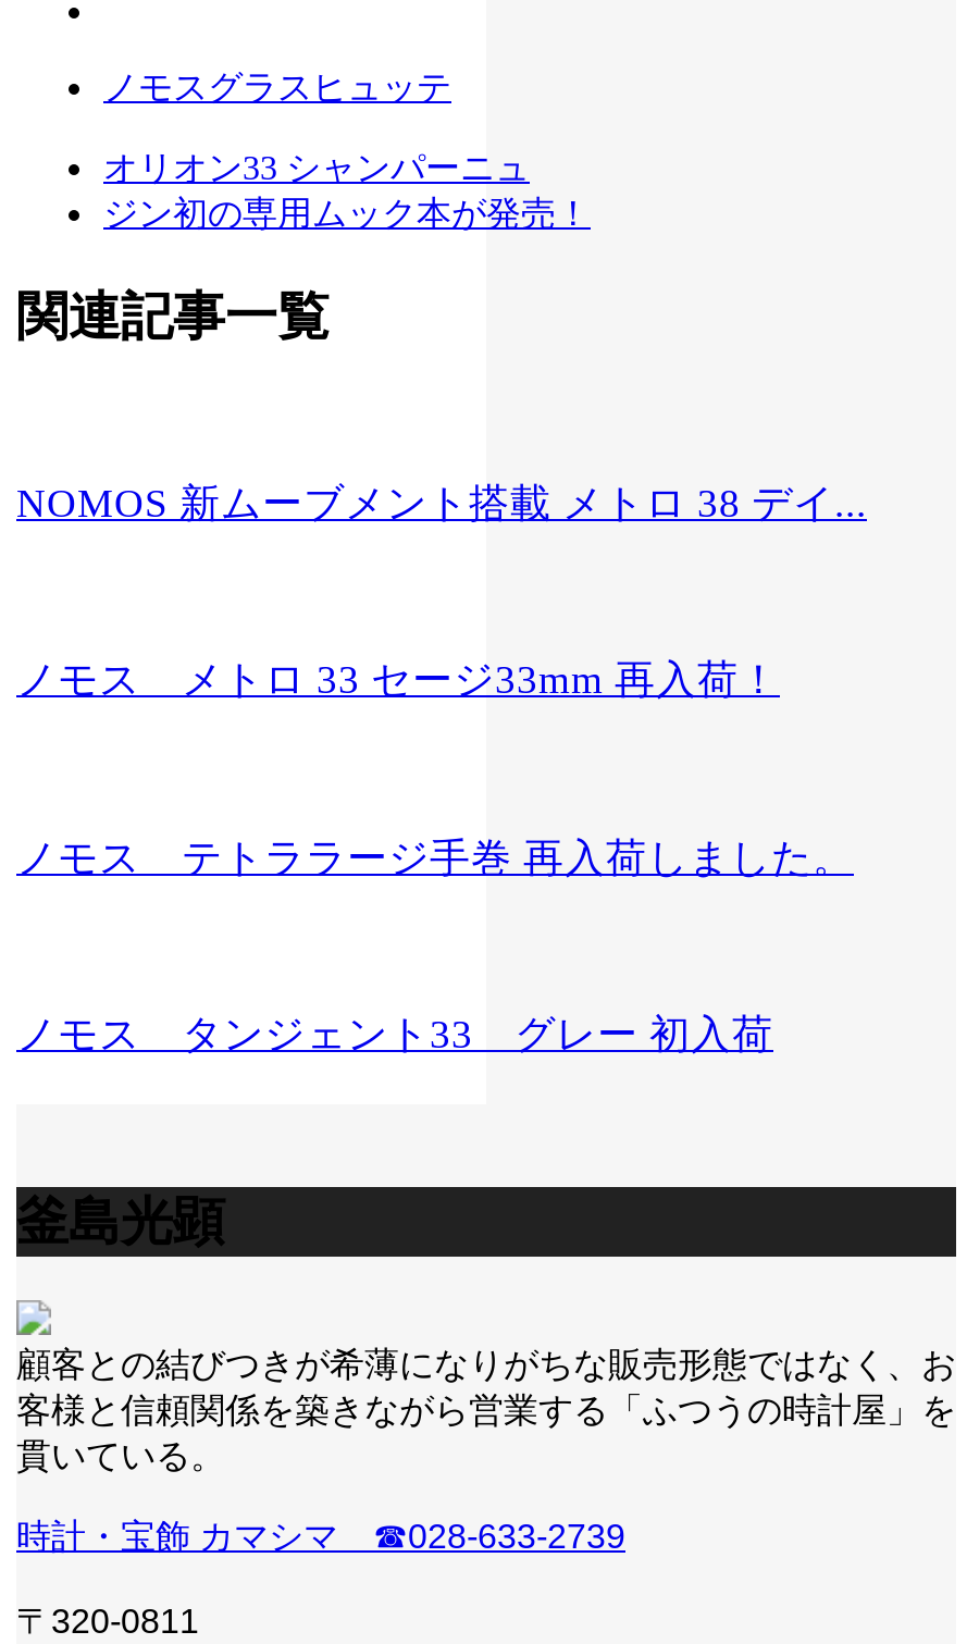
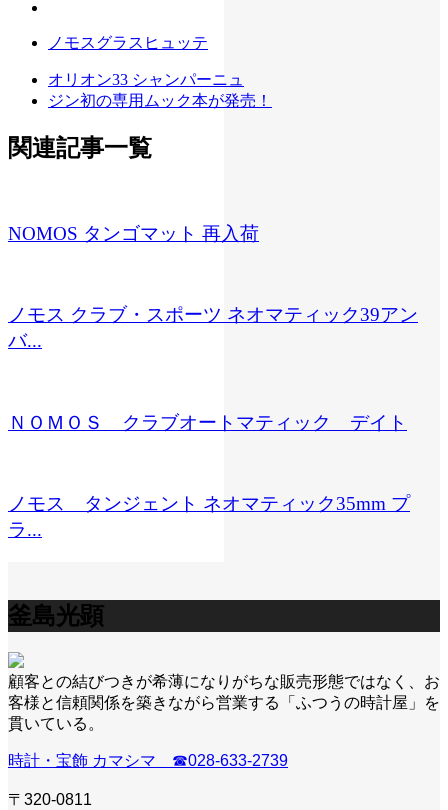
[16,480,867,526] NOMOS 新ムーブメント搭載 メトロ 38 デイ... -> [8,223,259,244] NOMOS タンゴマット 再入荷
[16,657,780,703] ノモス メトロ 33 セージ33mm 再入荷！ -> [8,304,418,351] ノモス クラブ・スポーツ ネオマティック39アン | バ...
[16,834,854,880] ノモス テトララージ手巻 再入荷しました。 -> [8,412,407,433] ＮＯＭＯＳ クラブオートマティック デイト
[16,1011,773,1057] ノモス タンジェント33 グレー 初入荷 -> [8,493,410,540] ノモス タンジェント ネオマティック35mm プ | ラ...

